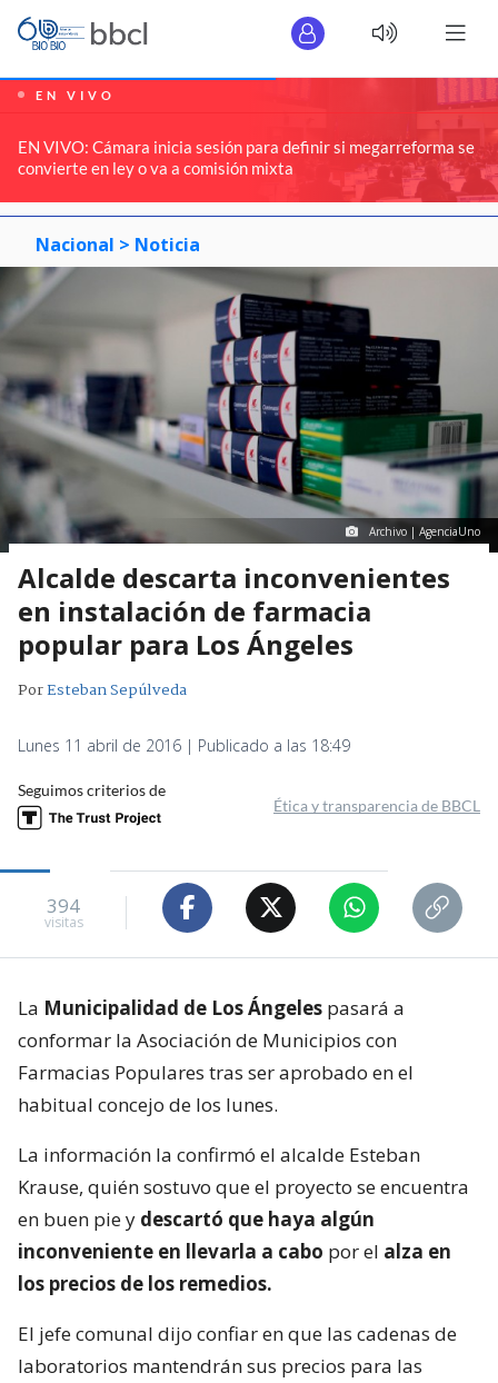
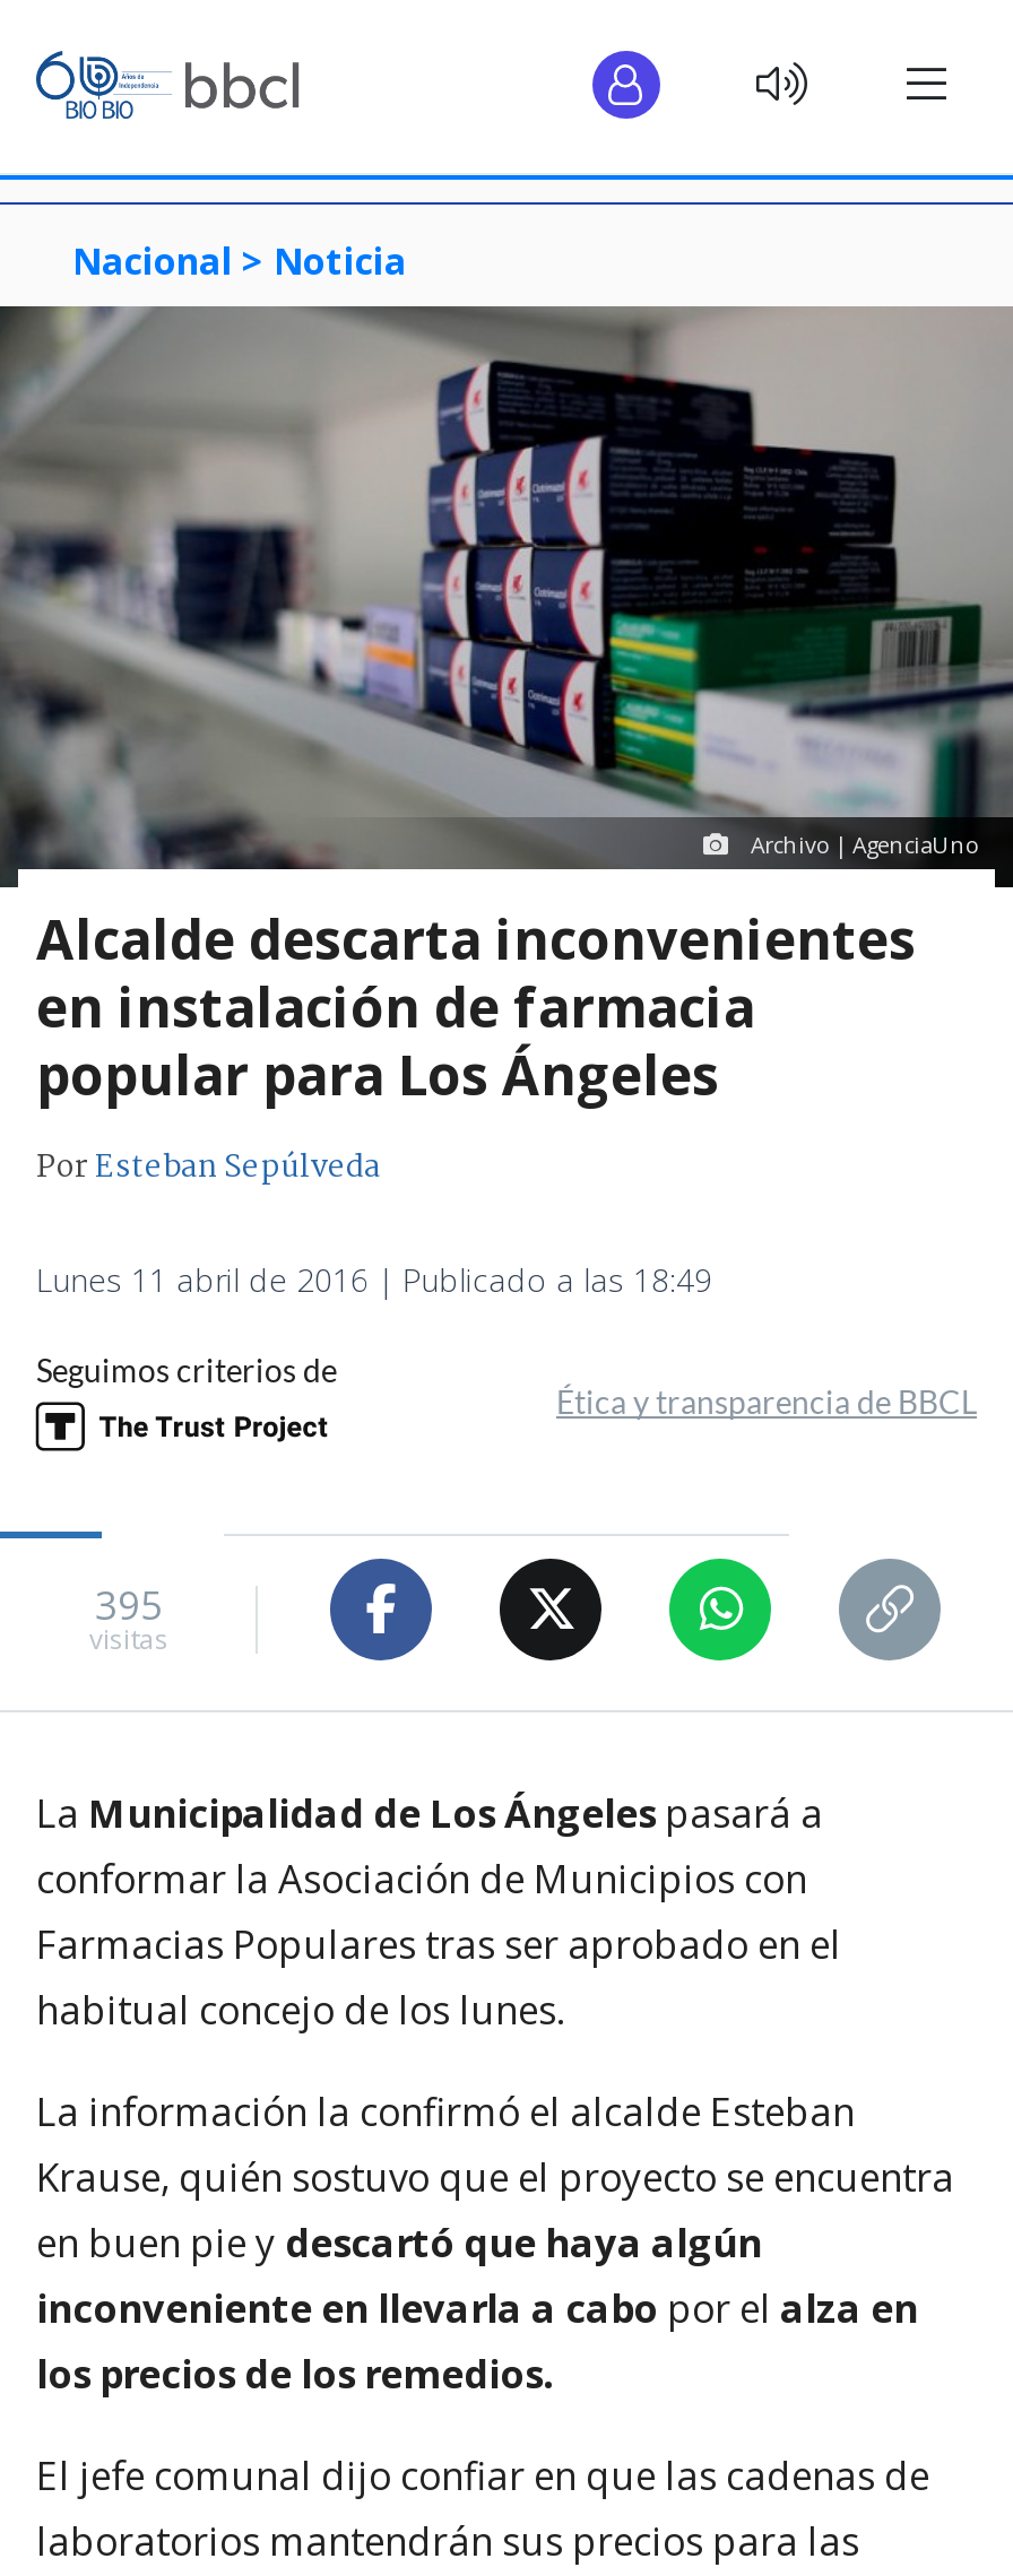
[3,77,495,205] [image] | EN VIVO | EN VIVO: Cámara inicia sesión para definir si megarreforma se | convierte en ley o va a comisión mixta -> none
[47,893,80,919] 394 -> [95,1580,163,1632] 395

